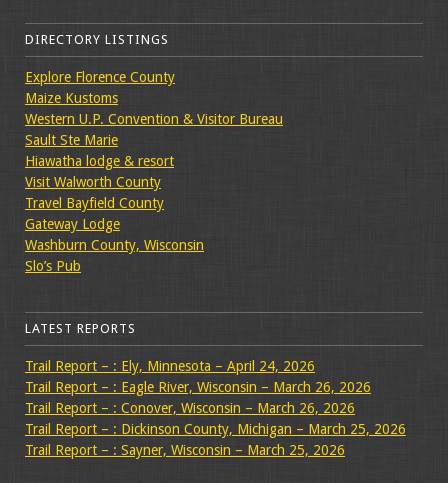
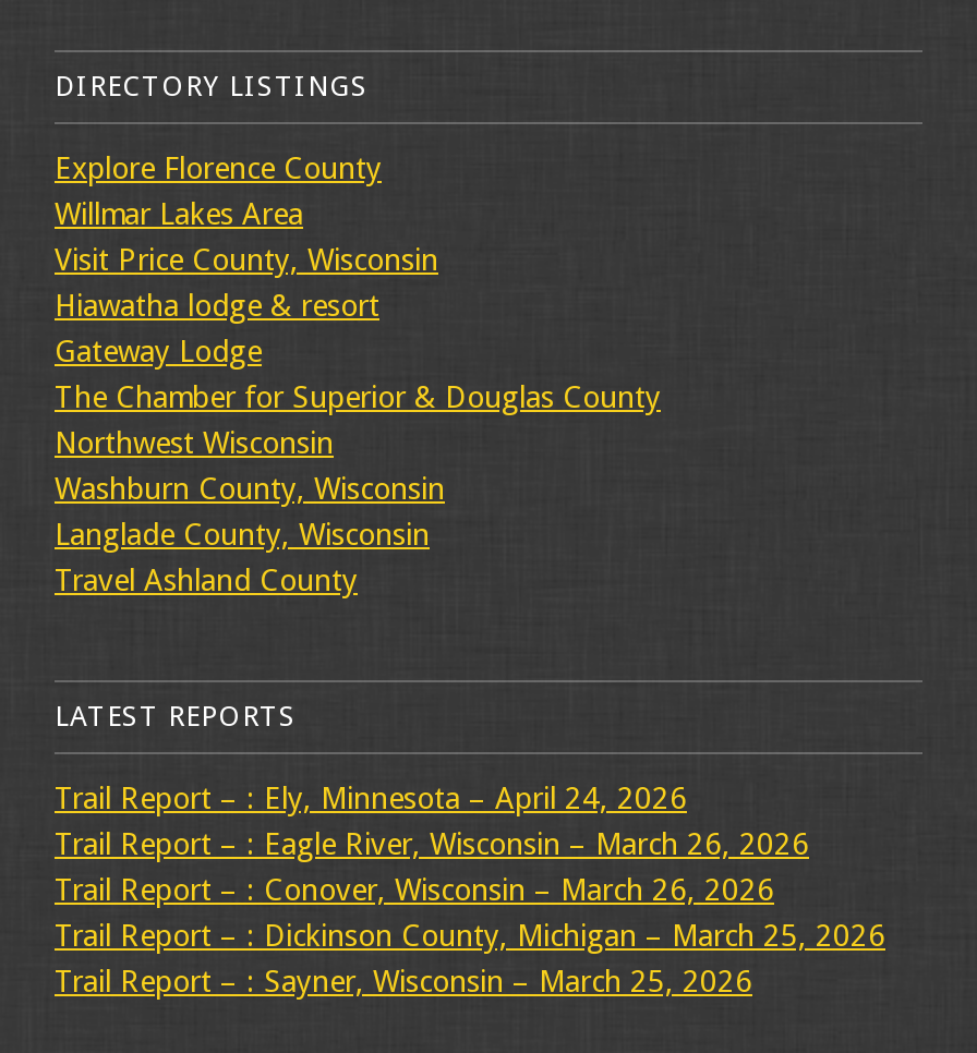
[25,90,283,148] Maize Kustoms | Western U.P. Convention & Visitor Bureau | Sault Ste Marie -> [55,197,438,278] Willmar Lakes Area | Visit Price County, Wisconsin
moved [25,153,174,169] -> [55,289,379,324]: Hiawatha lodge & resort
[25,174,164,211] Visit Walworth County | Travel Bayfield County -> none
moved [25,216,120,232] -> [55,334,262,369]: Gateway Lodge
none -> [55,380,661,461] The Chamber for Superior & Douglas County | Northwest Wisconsin
moved [25,237,204,253] -> [55,472,445,507]: Washburn County, Wisconsin
[25,258,81,274] Slo’s Pub -> [55,518,430,598] Langlade County, Wisconsin | Travel Ashland County

